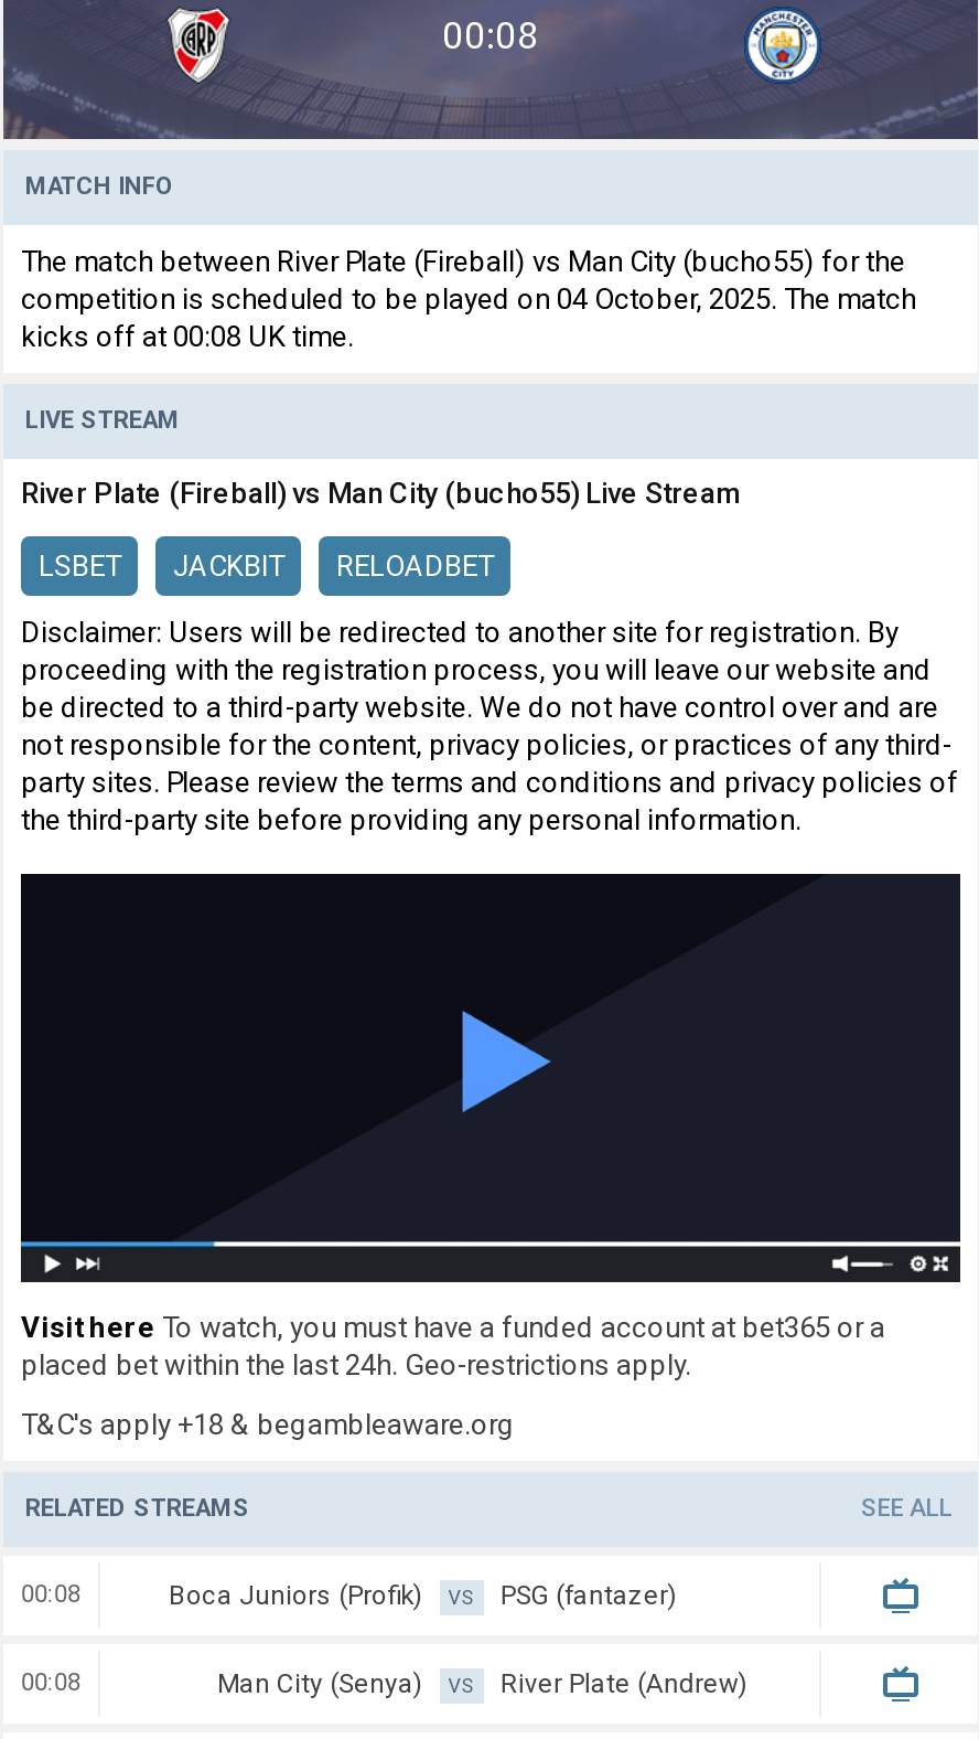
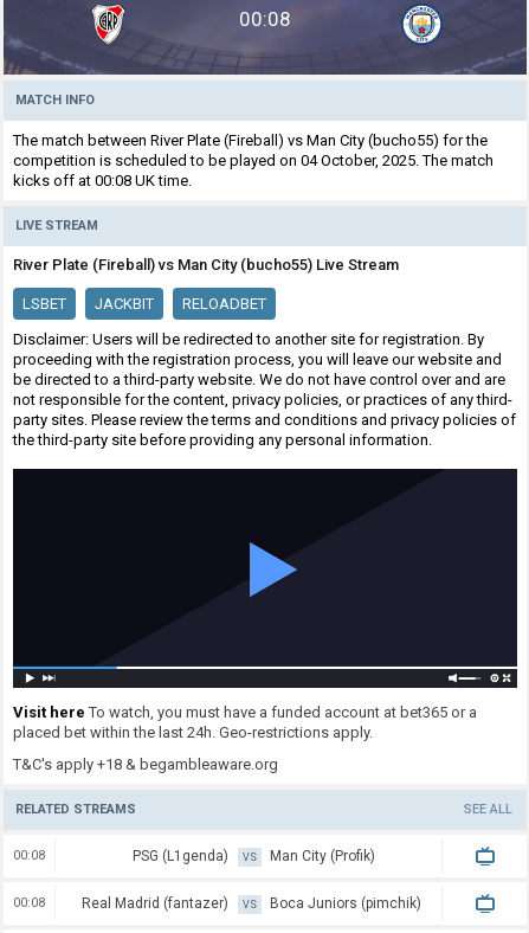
[169,1581,422,1612] Boca Juniors (Profik) -> [133,848,228,865] PSG (L1genda)
[500,1581,677,1612] PSG (fantazer) -> [270,848,376,865] Man City (Profik)
[217,1669,422,1700] Man City (Senya) -> [82,896,228,912] Real Madrid (fantazer)
[500,1669,747,1700] River Plate (Andrew) -> [270,896,422,912] Boca Juniors (pimchik)

